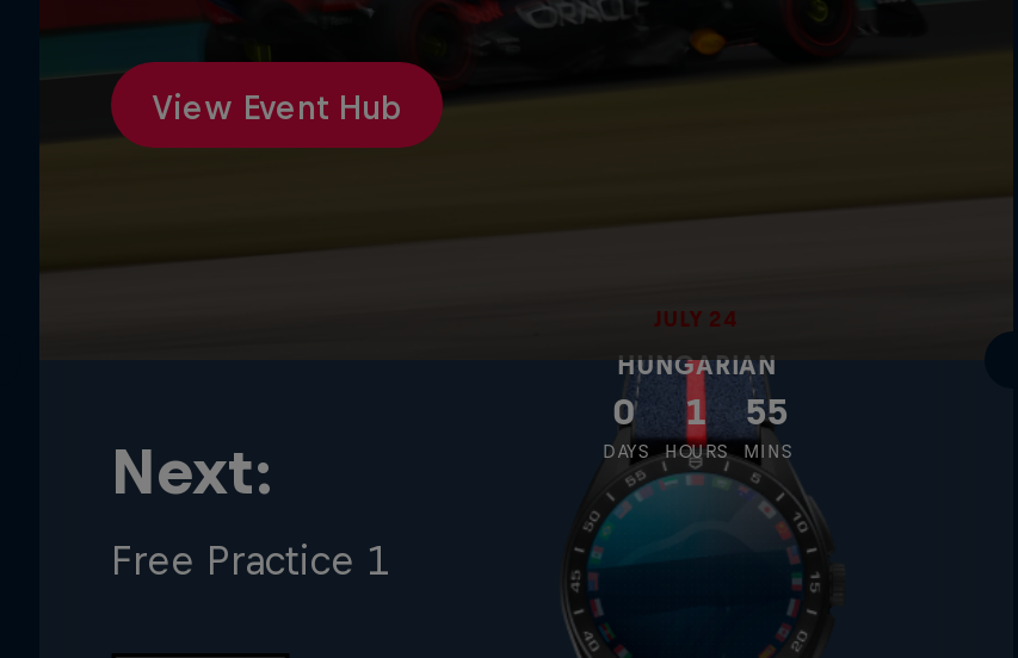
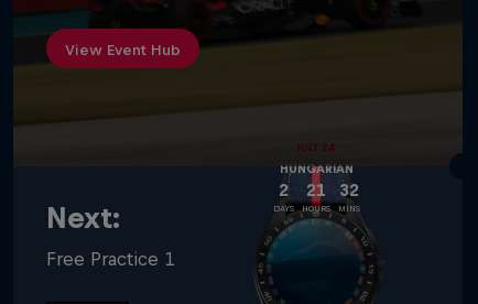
[613,391,637,432] 0 -> [279,181,288,199] 2
[685,391,706,432] 1 -> [306,181,326,199] 21
[746,391,789,432] 55 -> [339,181,359,199] 32

